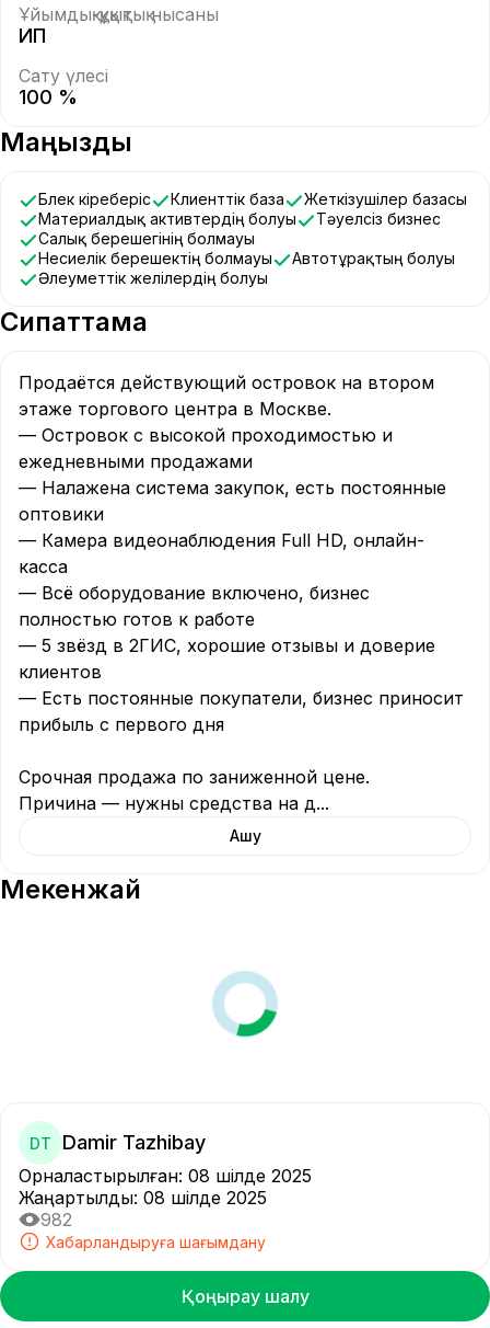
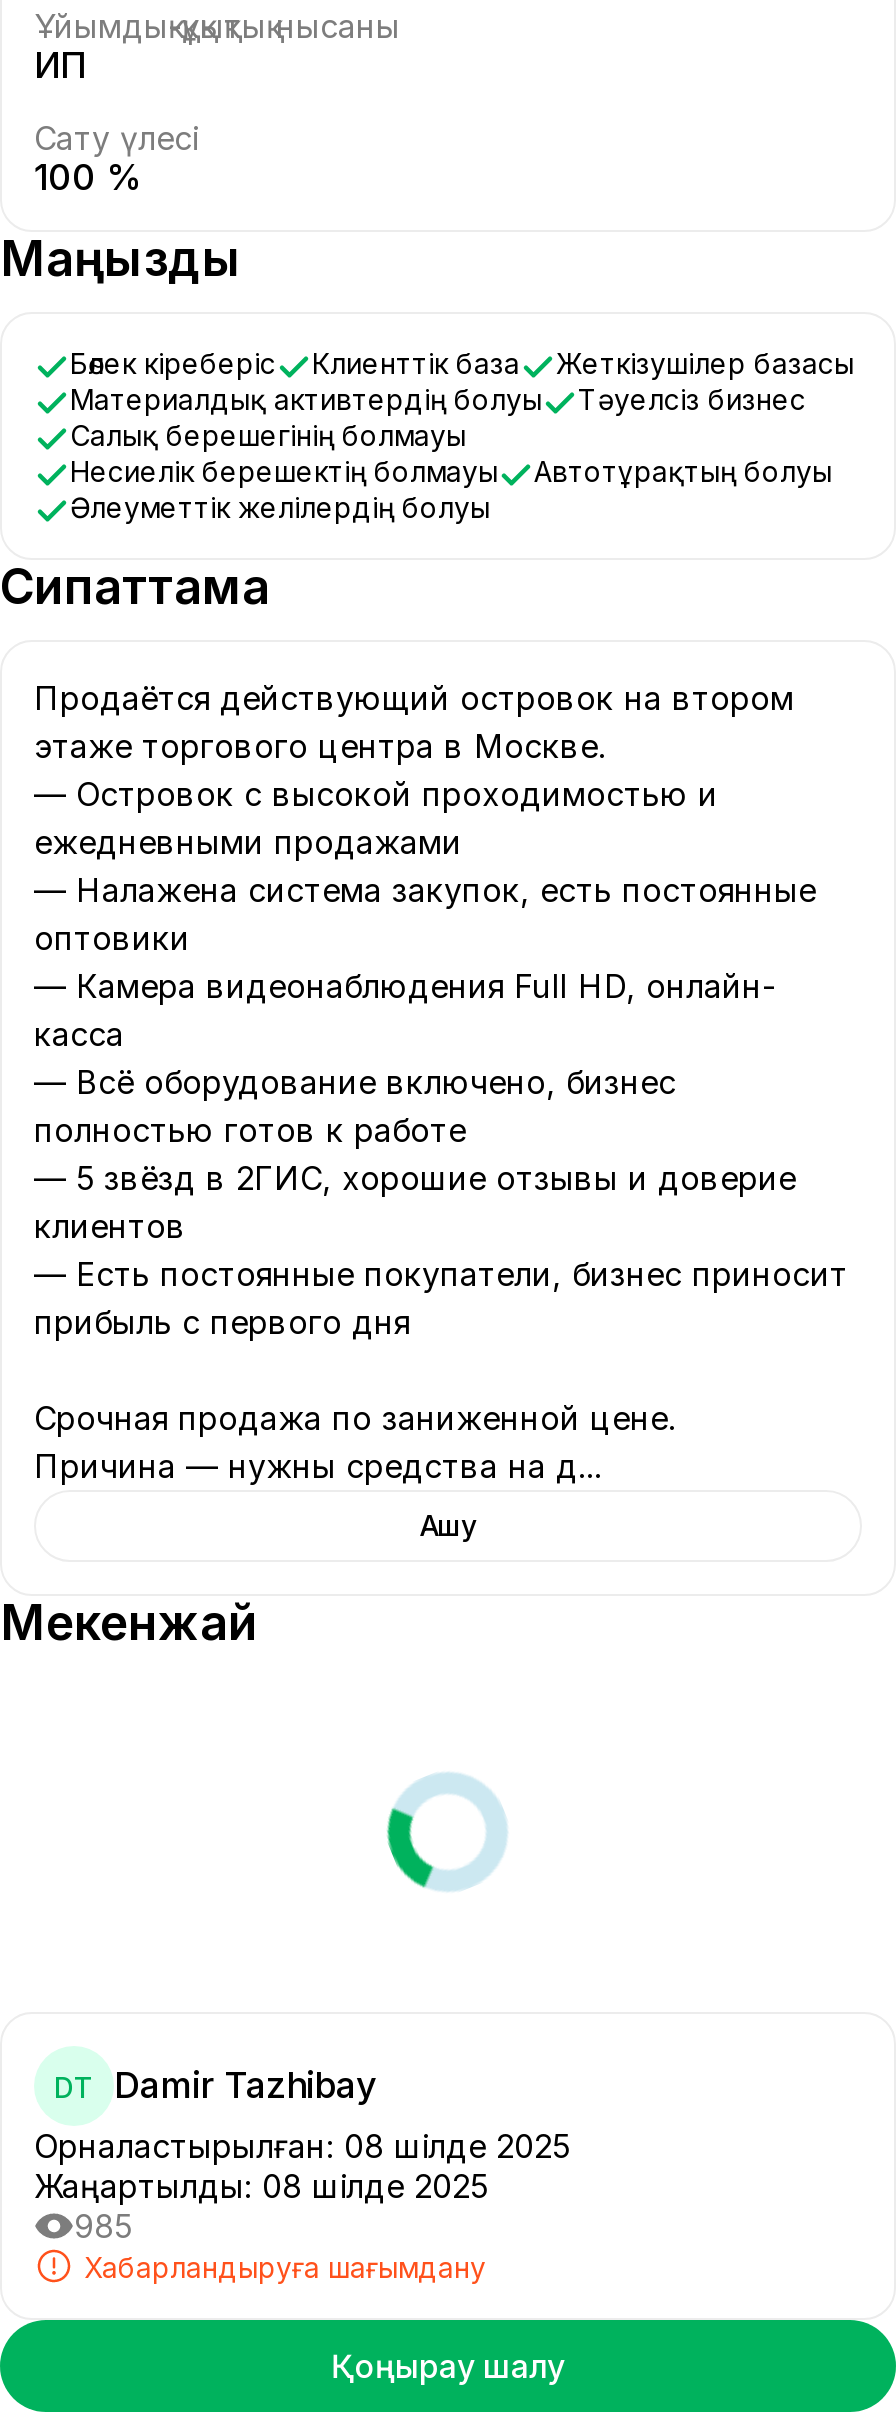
[212,992,277,1038] [image] -> [386,1808,504,1892] [image]
[40,1209,72,1230] 982 -> [74,2206,132,2246] 985

